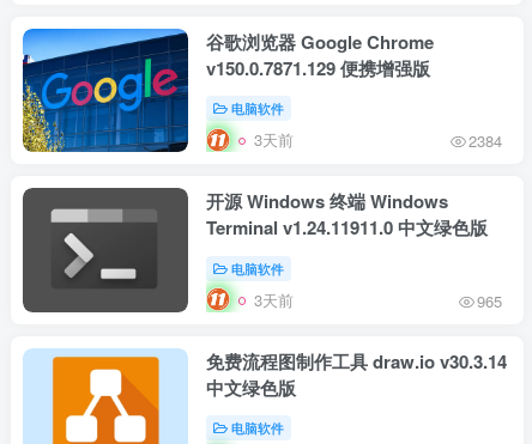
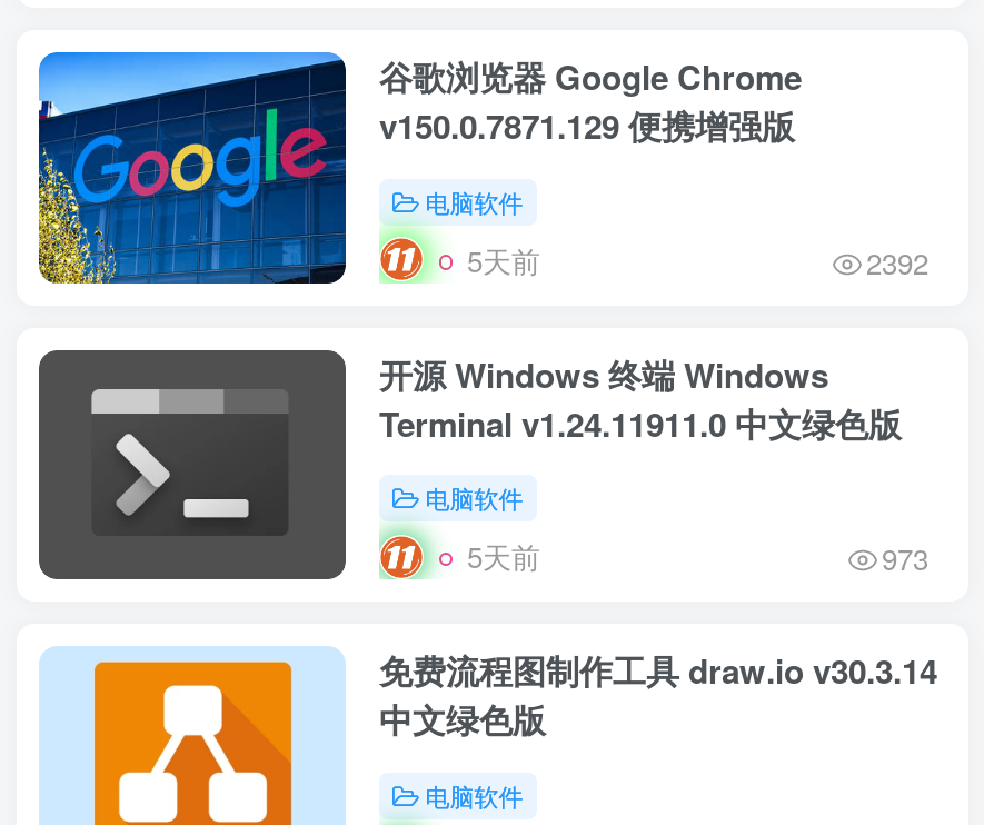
[253,129,293,151] 3天前 -> [467,239,540,281] 5天前
[468,130,502,152] 2384 -> [866,241,928,283] 2392
[253,288,293,311] 3天前 -> [467,536,540,578] 5天前
[477,289,502,312] 965 -> [882,538,928,580] 973

